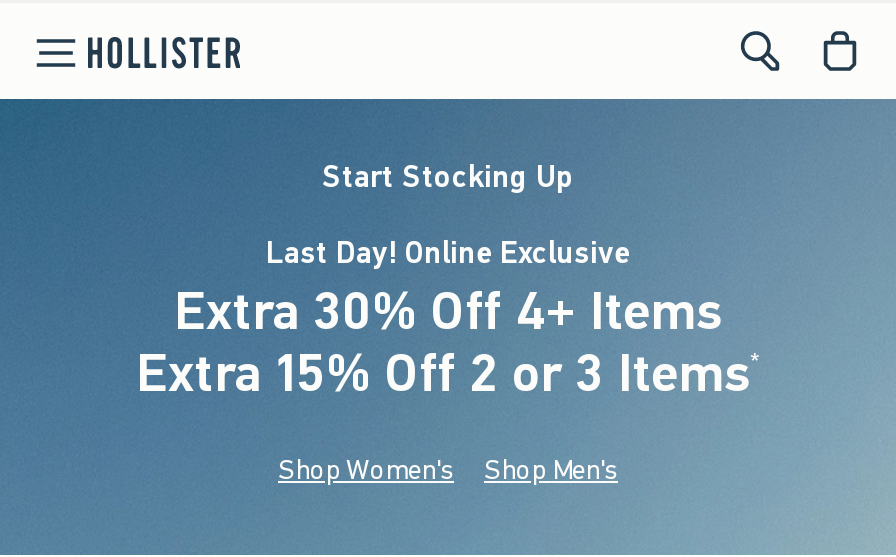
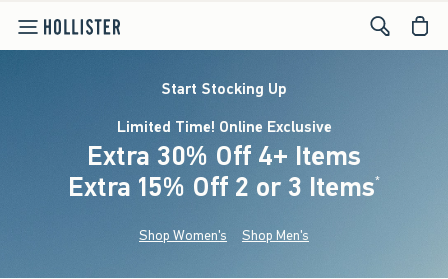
[266,233,630,273] Last Day! Online Exclusive -> [116,117,331,137] Limited Time! Online Exclusive

